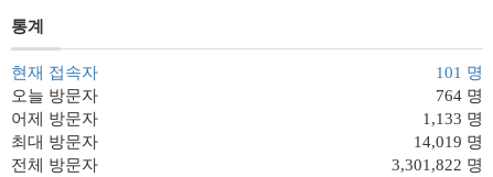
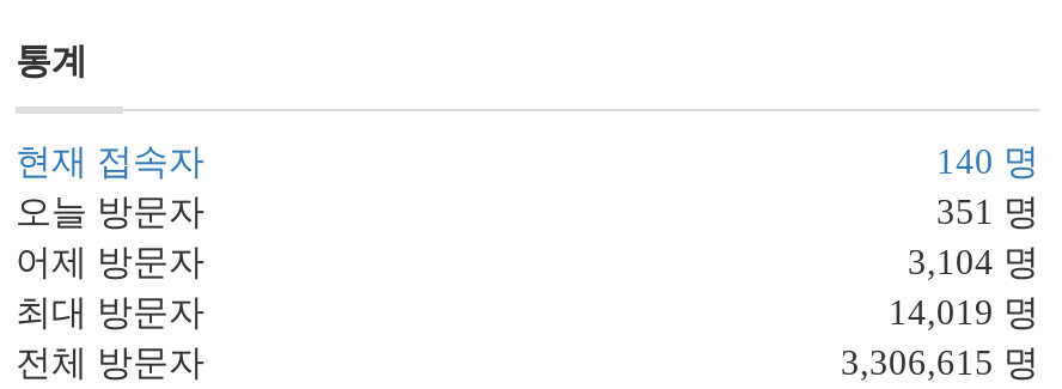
[436,64,483,81] 101 명 -> [936,143,1039,181] 140 명
[436,87,483,105] 764 명 -> [936,193,1039,231] 351 명
[422,110,483,128] 1,133 명 -> [908,243,1039,282] 3,104 명
[392,156,483,174] 3,301,822 명 -> [841,344,1039,382] 3,306,615 명

